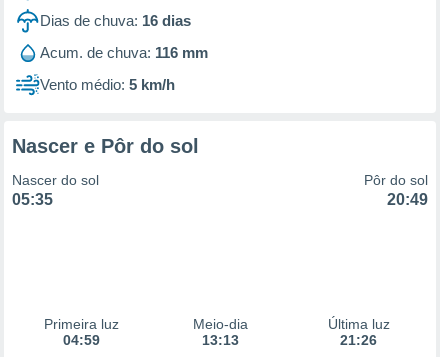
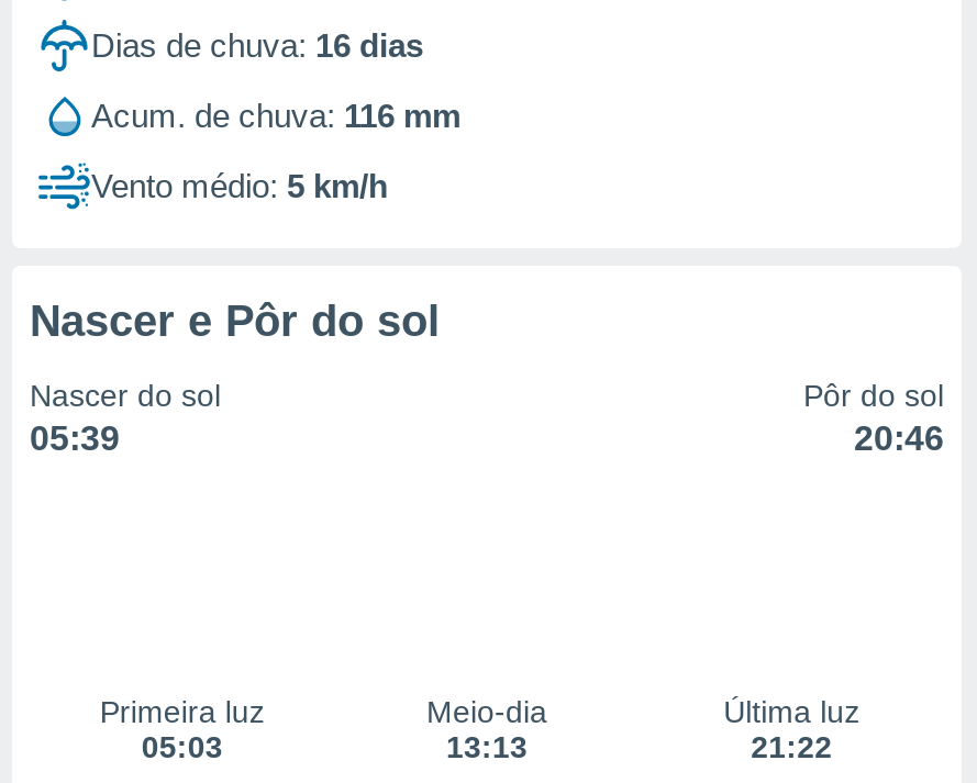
[12,191,53,208] 05:35 -> [30,420,120,457] 05:39
[387,191,428,208] 20:49 -> [854,420,944,457] 20:46
[63,332,100,348] 04:59 -> [141,729,223,764] 05:03
[340,332,377,348] 21:26 -> [751,729,832,764] 21:22

